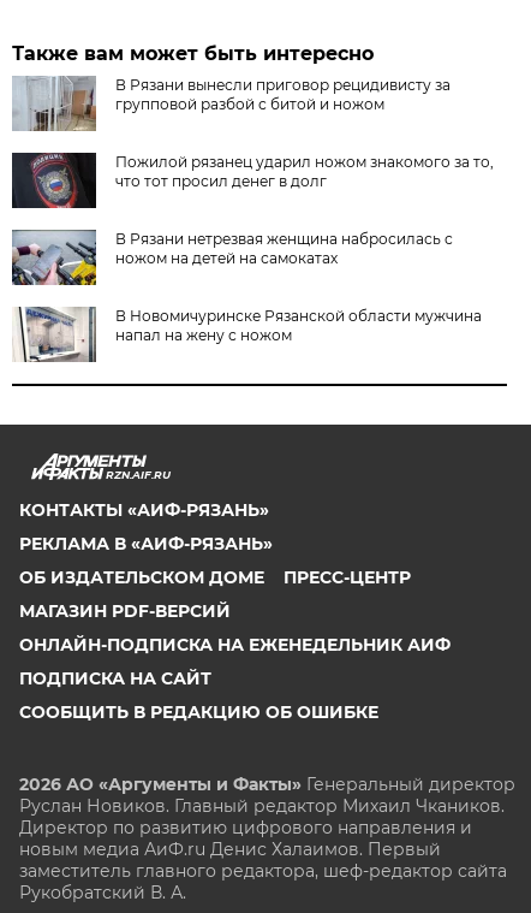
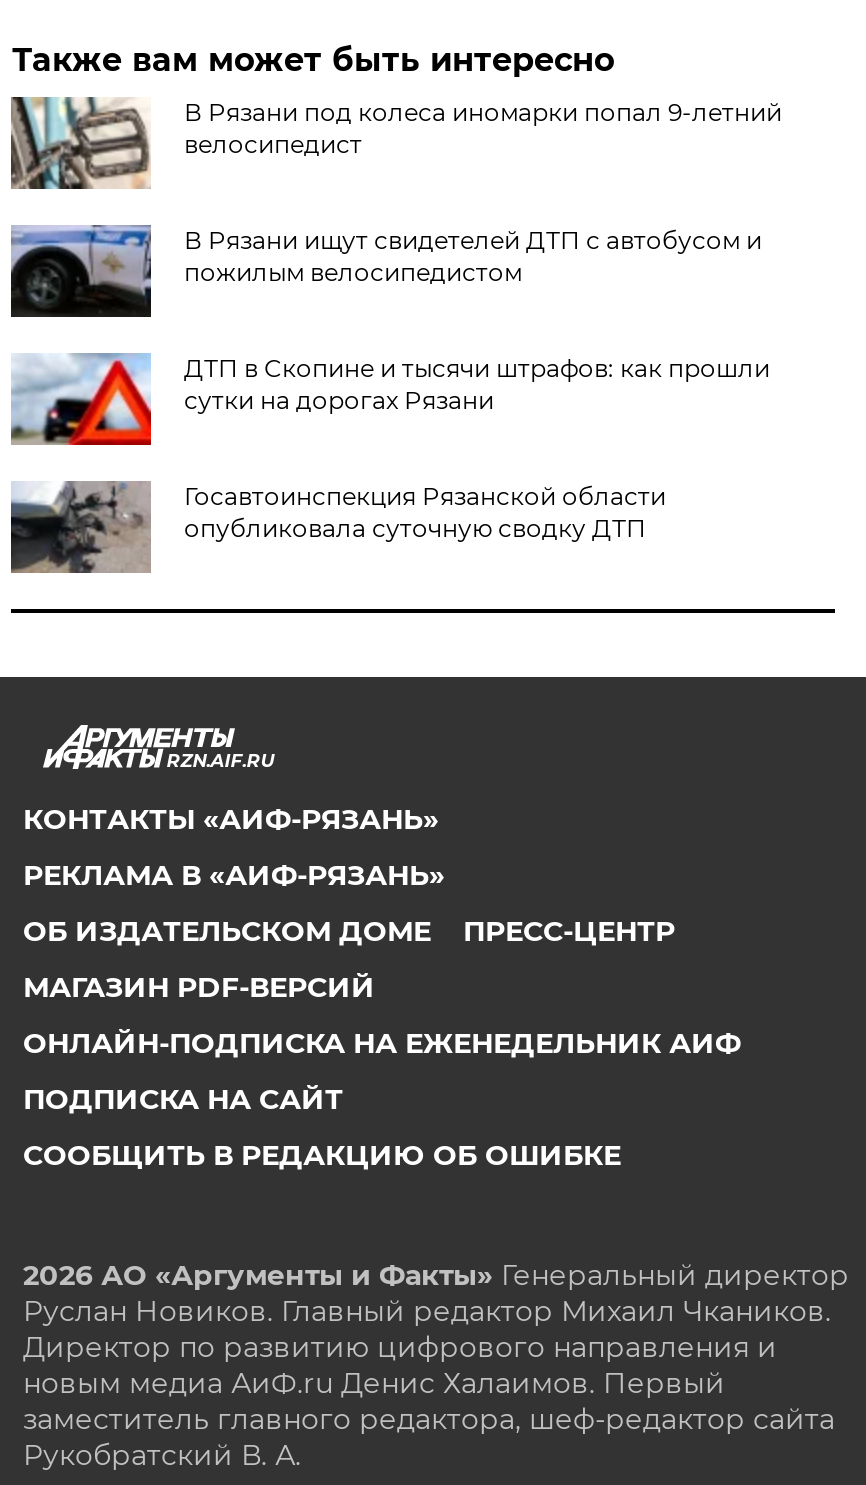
[13,75,451,132] [image] | В Рязани вынесли приговор рецидивисту за | групповой разбой с битой и ножом -> [11,95,782,189] [image] | В Рязани под колеса иномарки попал 9-летний | велосипедист
[11,152,494,209] [image] | Пожилой рязанец ударил ножом знакомого за то, | что тот просил денег в долг -> [11,223,762,319] [image] | В Рязани ищут свидетелей ДТП с автобусом и | пожилым велосипедистом
[11,229,453,286] [image] | В Рязани нетрезвая женщина набросилась с | ножом на детей на самокатах -> [11,353,770,447] [image] | ДТП в Скопине и тысячи штрафов: как прошли | сутки на дорогах Рязани
[12,306,482,362] [image] | В Новомичуринске Рязанской области мужчина | напал на жену с ножом -> [9,481,666,573] [image] | Госавтоинспекция Рязанской области | опубликовала суточную сводку ДТП

